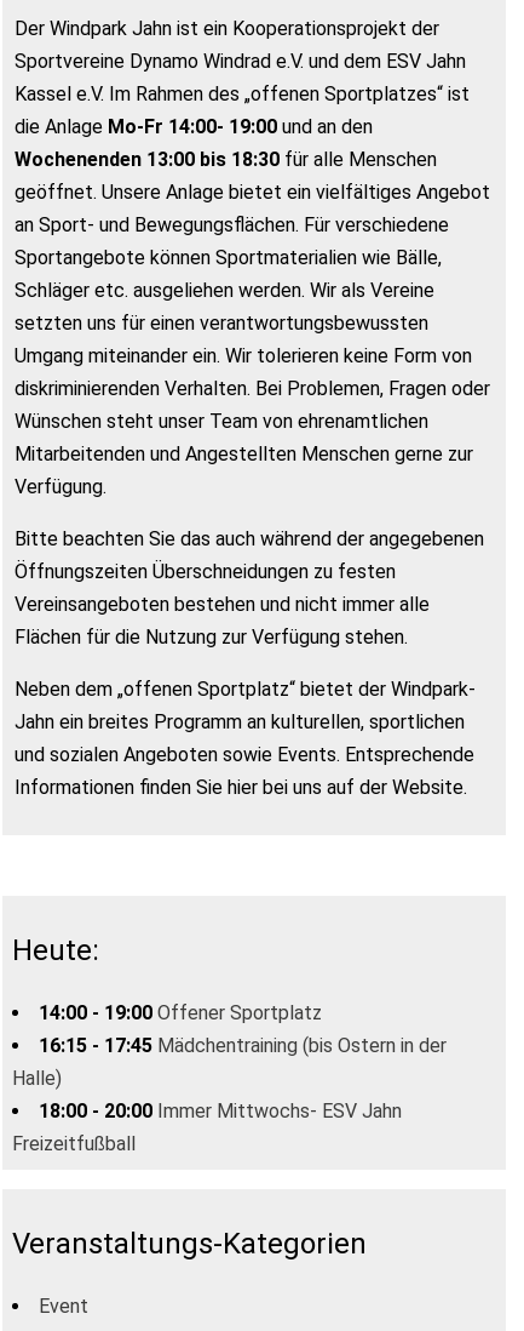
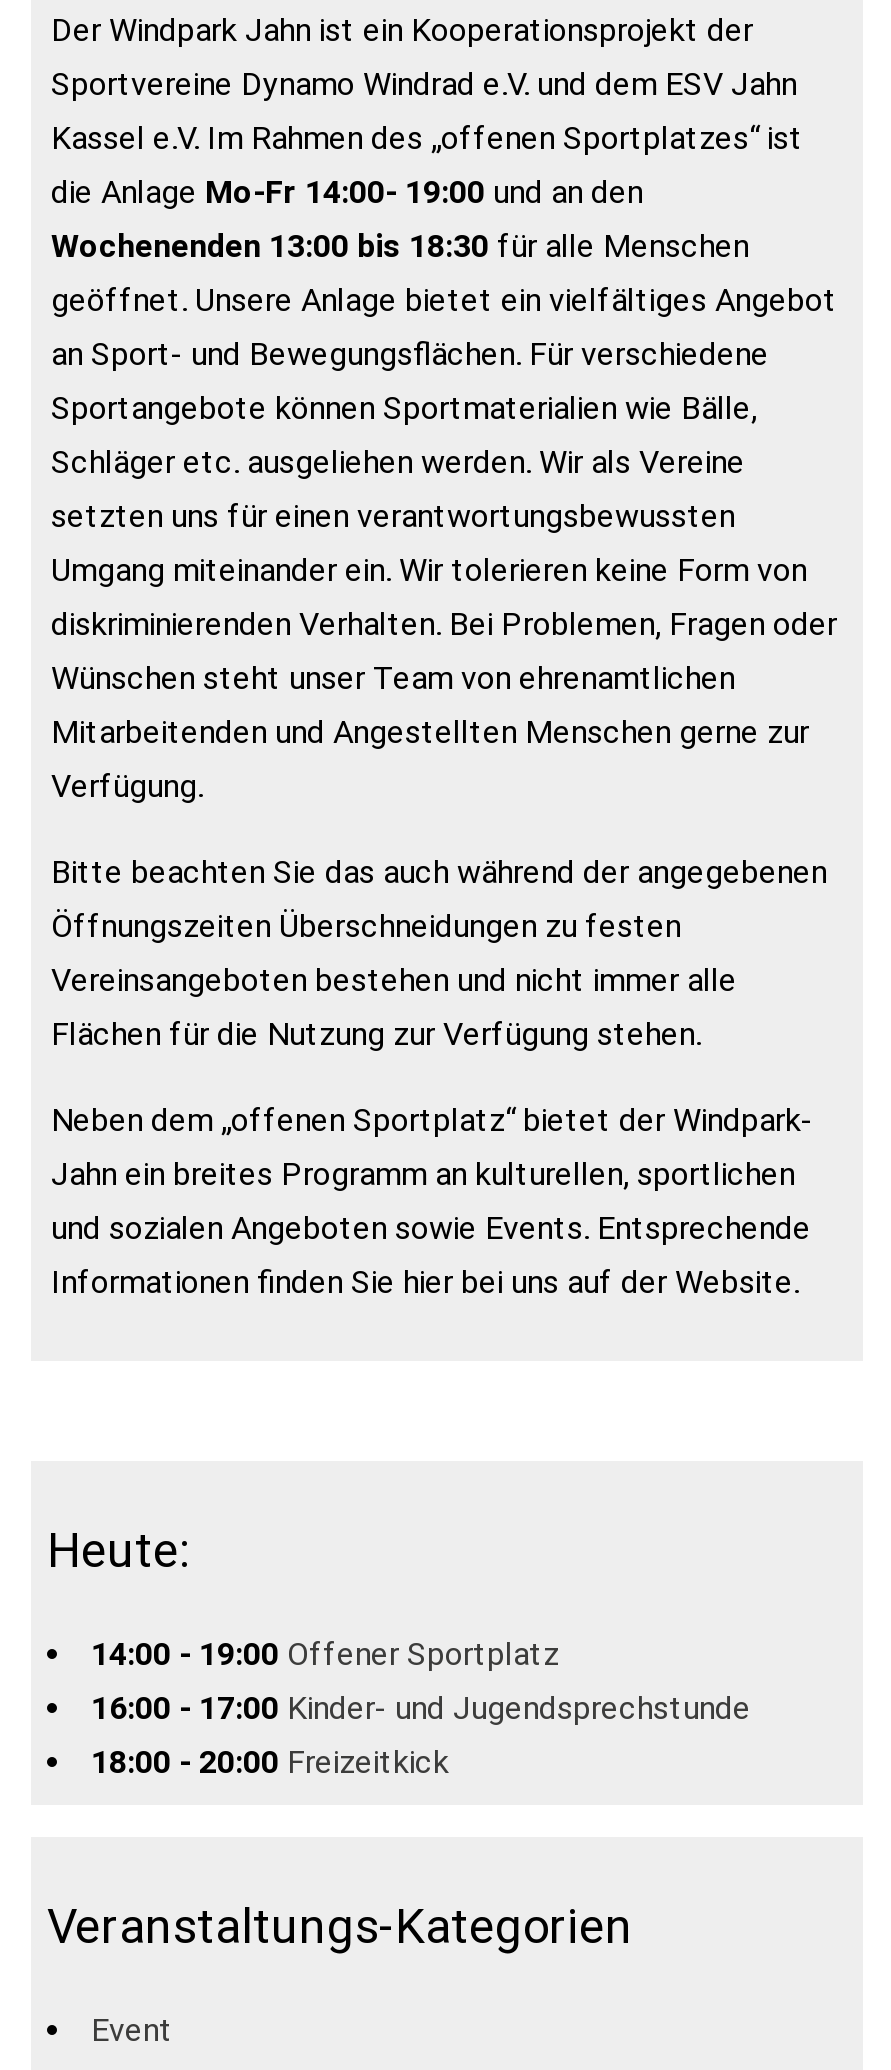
[12,1034,447,1155] 16:15 - 17:45 Mädchentraining (bis Ostern in der | Halle) | 18:00 - 20:00 Immer Mittwochs- ESV Jahn | Freizeitfußball -> [91,1689,751,1781] 16:00 - 17:00 Kinder- und Jugendsprechstunde | 18:00 - 20:00 Freizeitkick

